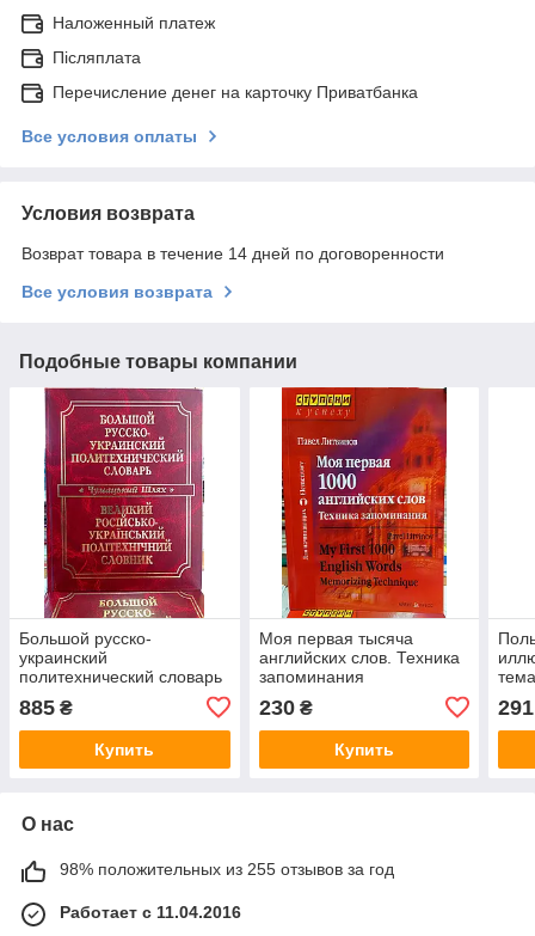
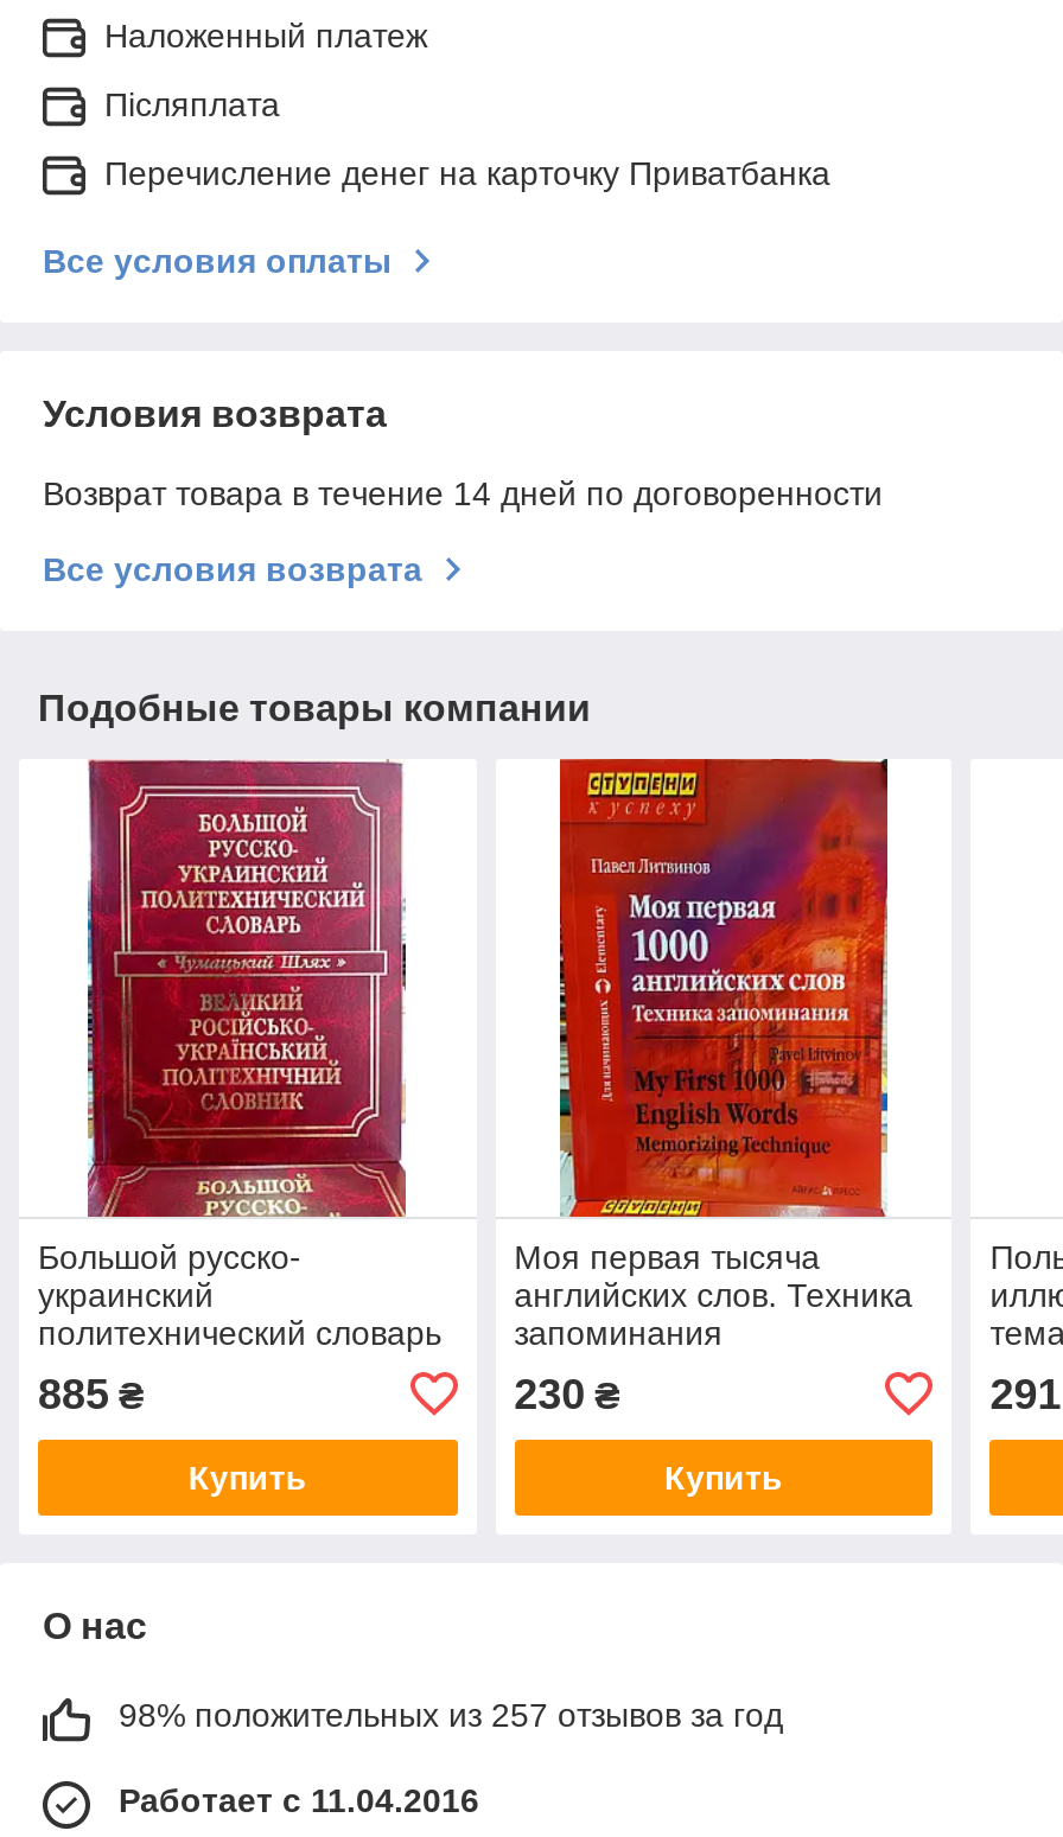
[60,859,394,878] 98% положительных из 255 отзывов за год -> [119,1695,783,1733] 98% положительных из 257 отзывов за год

